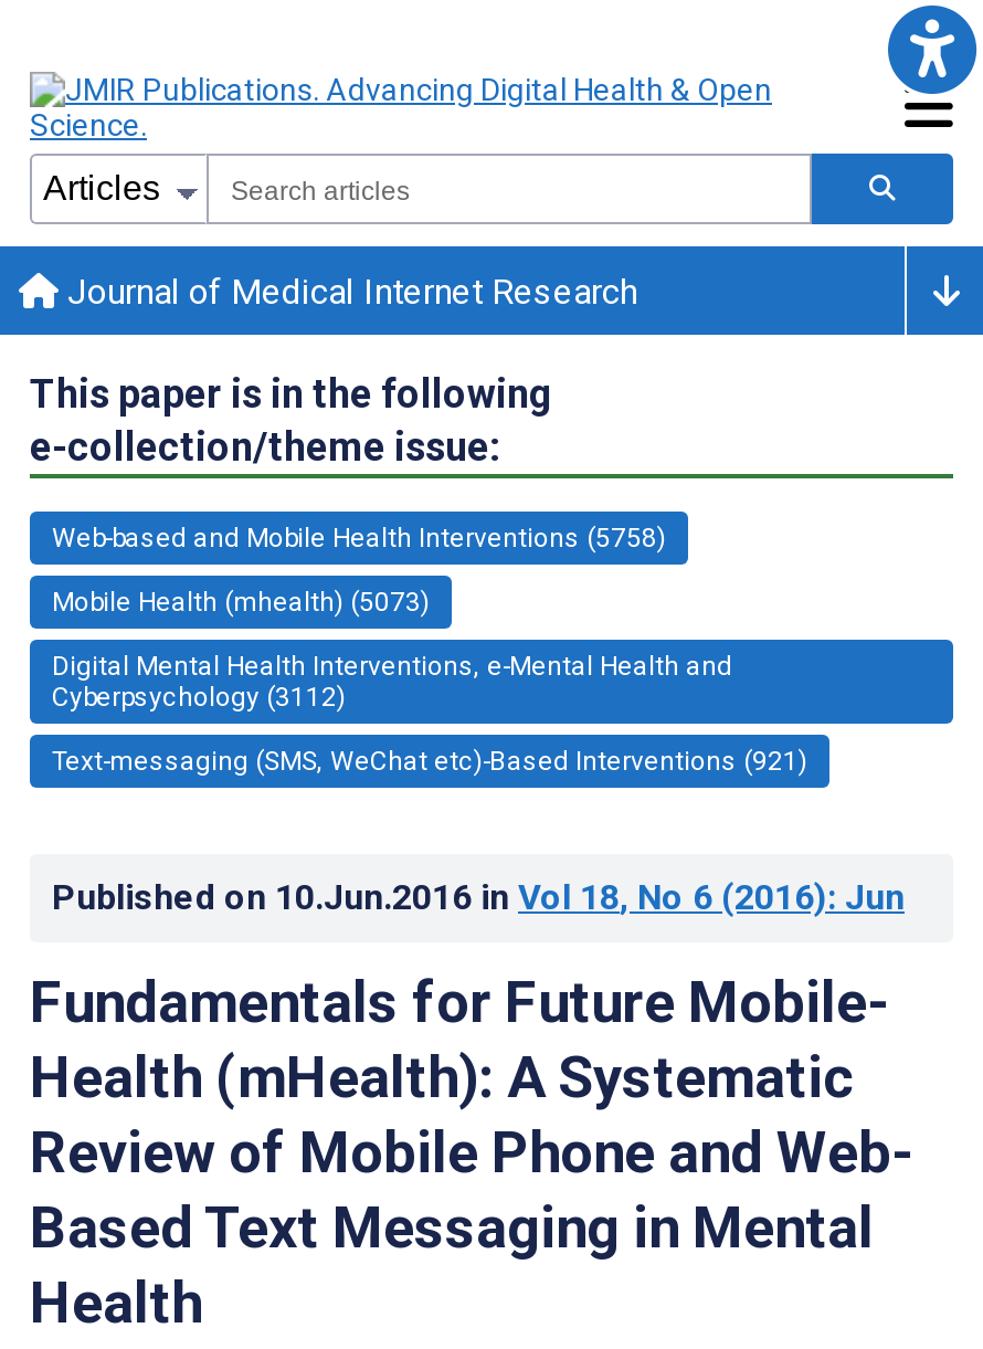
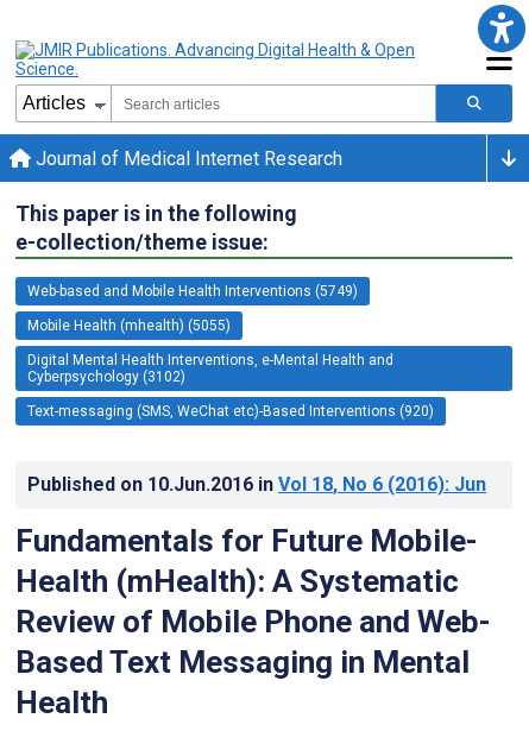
[52,522,666,553] Web-based and Mobile Health Interventions (5758) -> [27,283,358,299] Web-based and Mobile Health Interventions (5749)
[52,586,430,617] Mobile Health (mhealth) (5073) -> [27,317,231,334] Mobile Health (mhealth) (5055)
[52,681,346,712] Cyberpsychology (3112) -> [27,368,185,385] Cyberpsychology (3102)
[52,746,807,776] Text-messaging (SMS, WeChat etc)-Based Interventions (921) -> [27,403,434,419] Text-messaging (SMS, WeChat etc)-Based Interventions (920)

